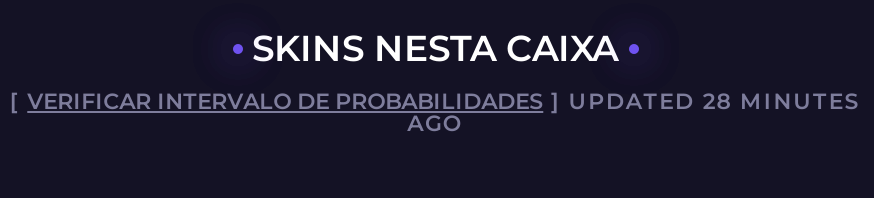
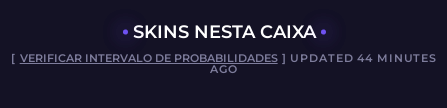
[10,87,860,115] [VERIFICAR INTERVALO DE PROBABILIDADES] UPDATED 28 MINUTES -> [11,51,437,65] [VERIFICAR INTERVALO DE PROBABILIDADES] UPDATED 44 MINUTES

